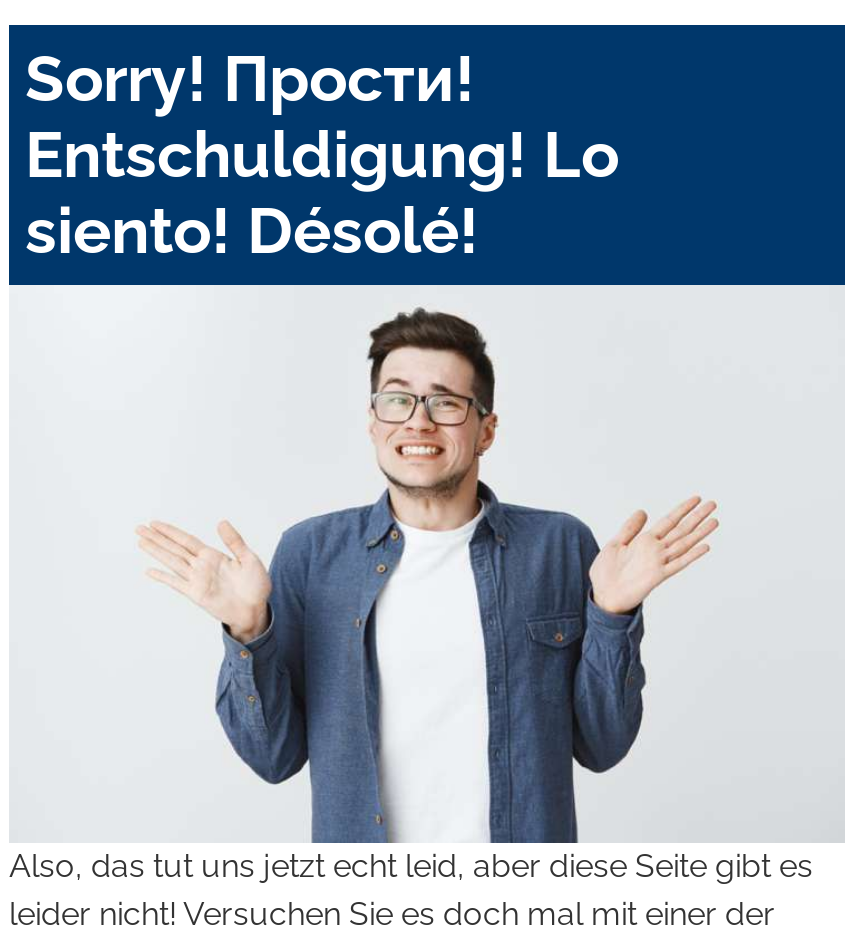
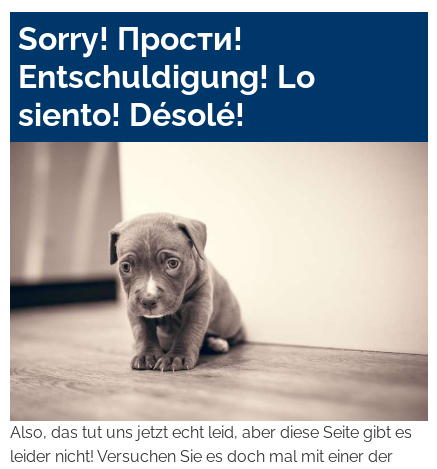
[9,283,843,841] [image] -> [9,141,428,421] [image]

